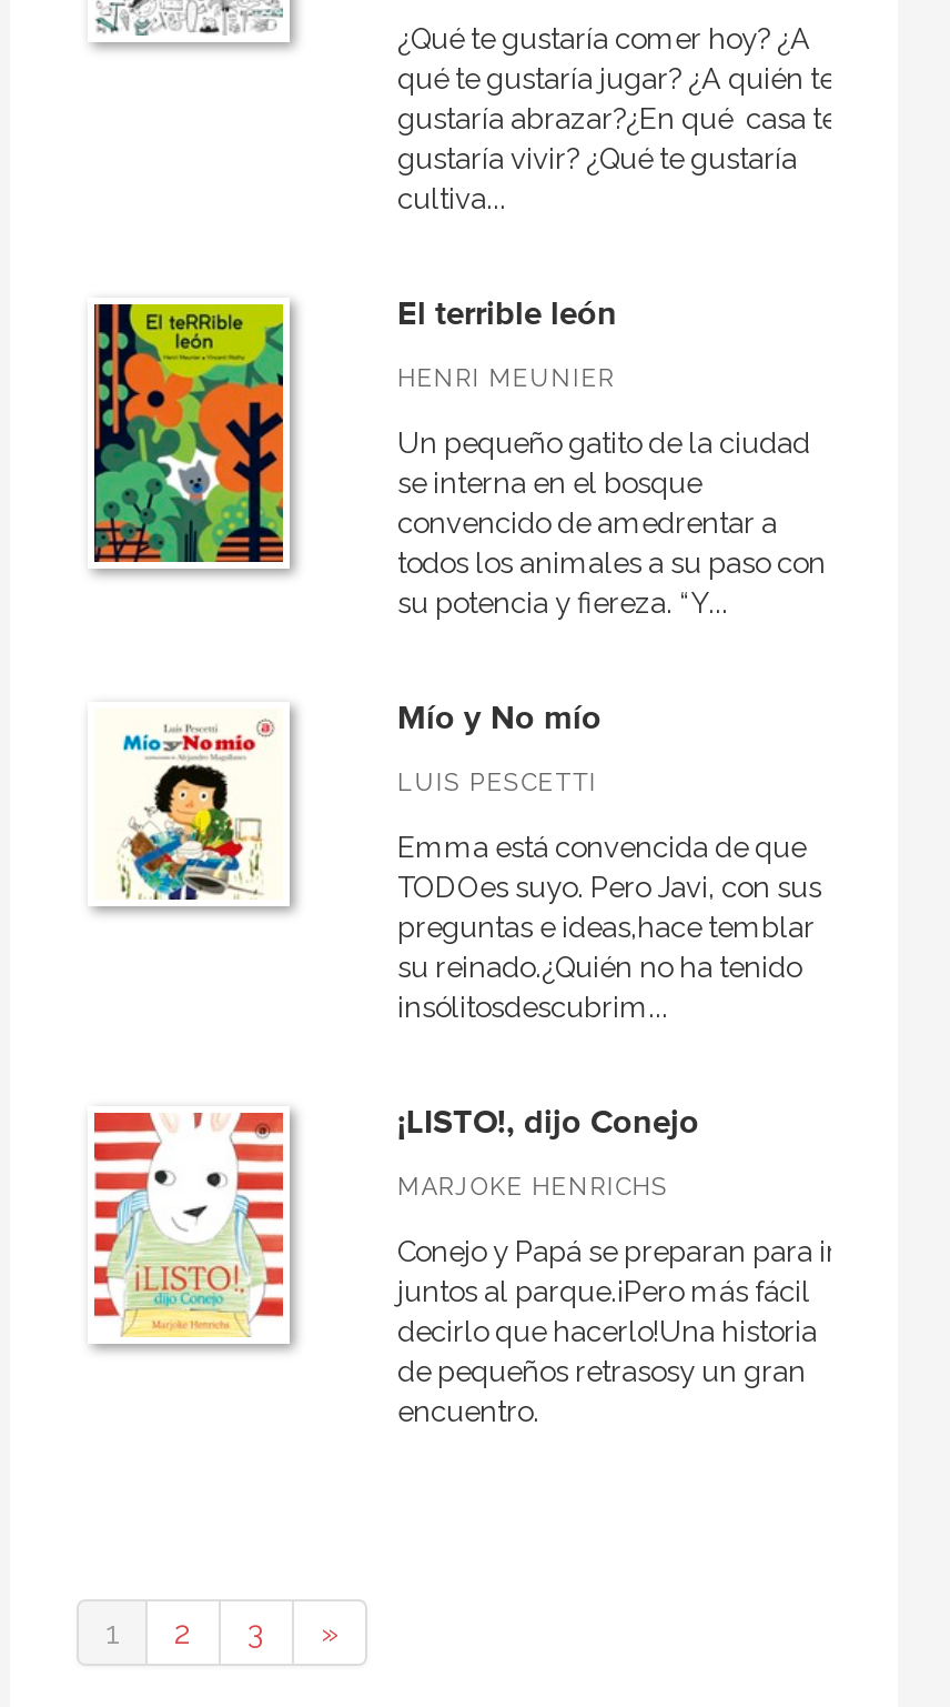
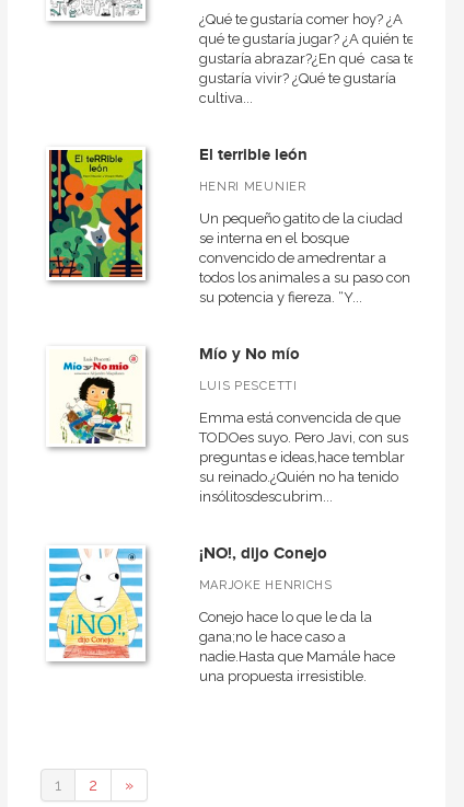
[92,1111,285,1337] [image] -> [48,547,143,659] [image]
[397,1102,699,1144] ¡LISTO!, dijo Conejo -> [199,543,327,564] ¡NO!, dijo Conejo
[397,1235,837,1428] Conejo y Papá se preparan para ir | juntos al parque.¡Pero más fácil | decirlo que hacerlo!Una historia | de pequeños retrasosy un gran | encuentro. -> [199,609,395,684] Conejo hace lo que le da la | gana;no le hace caso a | nadie.Hasta que Mamále hace | una propuesta irresistible.
[247,1615,265,1650] 3 -> none

